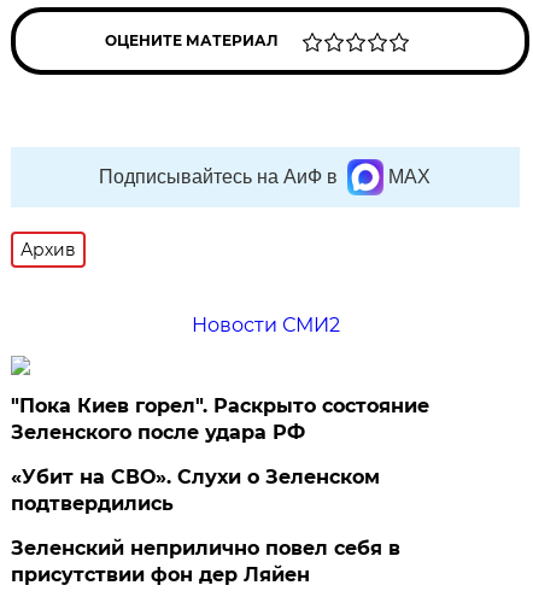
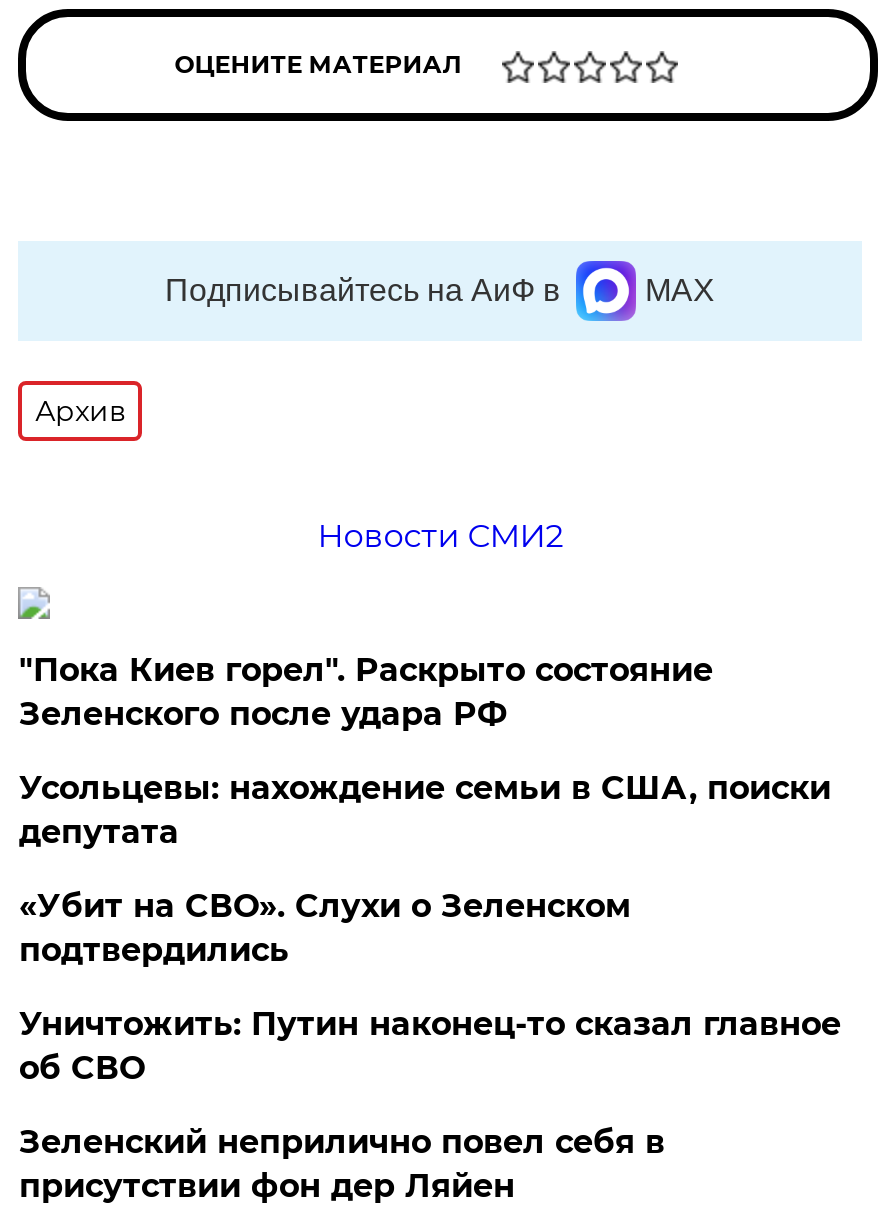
none -> [19,769,831,851] Усольцевы: нахождение семьи в США, поиски | депутата
none -> [19,1005,841,1087] Уничтожить: Путин наконец-то сказал главное | об СВО

